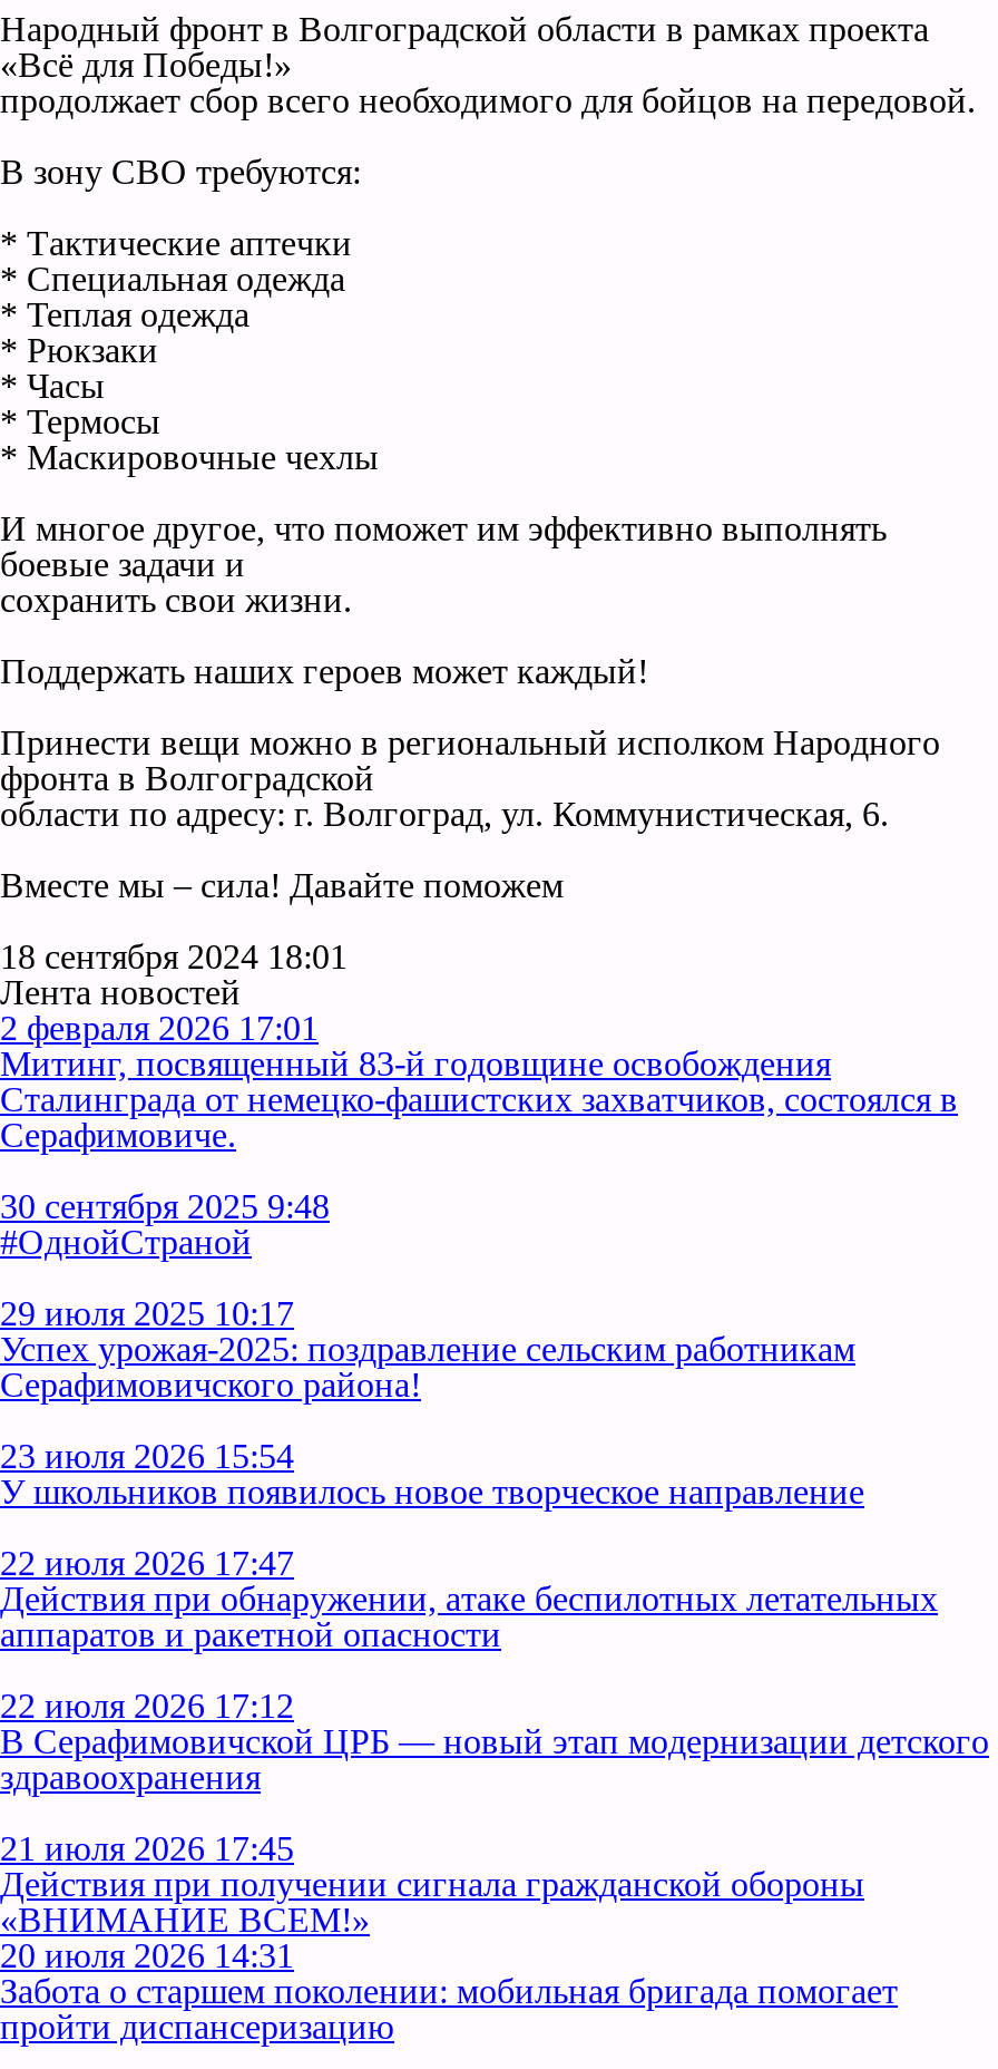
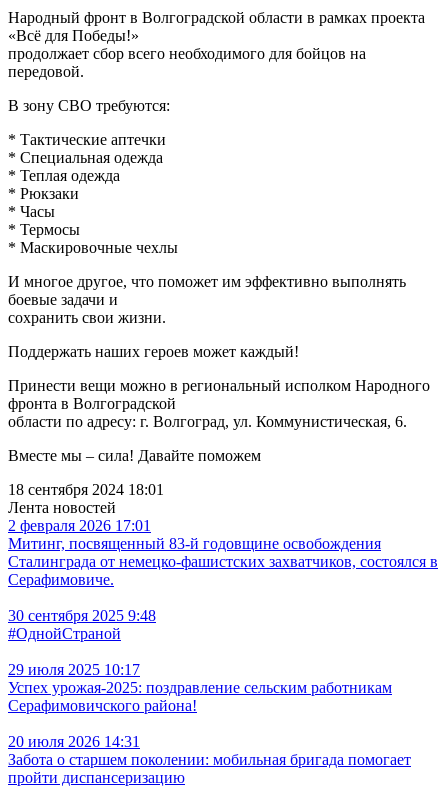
moved [0,152,887,583] -> [8,97,406,308]: В зону СВО требуются: | * Тактические аптечки | * Специальная одежда | ... | И многое другое, что поможет им эффективно выполнять | боевые задачи и
moved [0,581,958,1154] -> [8,309,438,588]: сохранить свои жизни. | Поддержать наших героев может каждый! | Принести вещи можно в региональный исполком Народного | ... | Сталинграда от немецко-фашистских захватчиков, состоялся в | Серафимовиче.
moved [0,1187,330,1261] -> [8,607,156,642]: 30 сентября 2025 9:48 | #ОднойСтраной
moved [0,1294,855,1403] -> [8,661,392,714]: 29 июля 2025 10:17 | Успех урожая-2025: поздравление сельским работникам | Серафимовичского района!
[0,1437,989,1938] 23 июля 2026 15:54 | У школьников появилось новое творческое направление | 22 июля 2026 17:47 | Действия при обнаружении, атаке беспилотных летательных | аппаратов и ракетной опасности | 22 июля 2026 17:12 | В Серафимовичской ЦРБ — новый этап модернизации детского | здравоохранения | 21 июля 2026 17:45 | Действия при получении сигнала гражданской обороны | «ВНИМАНИЕ ВСЕМ!» -> none

